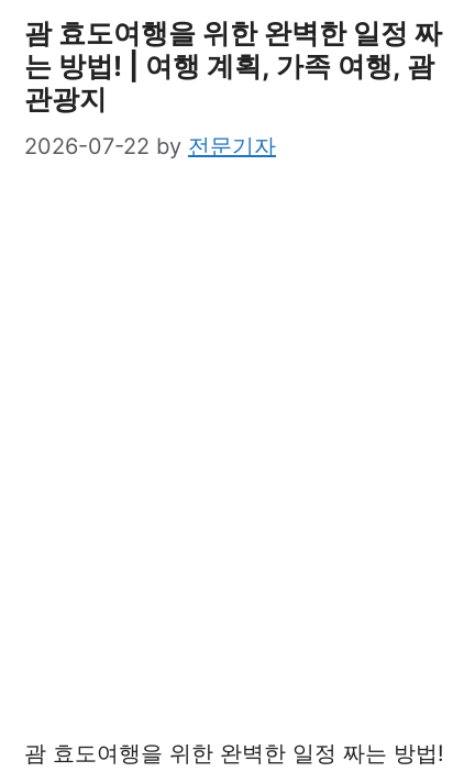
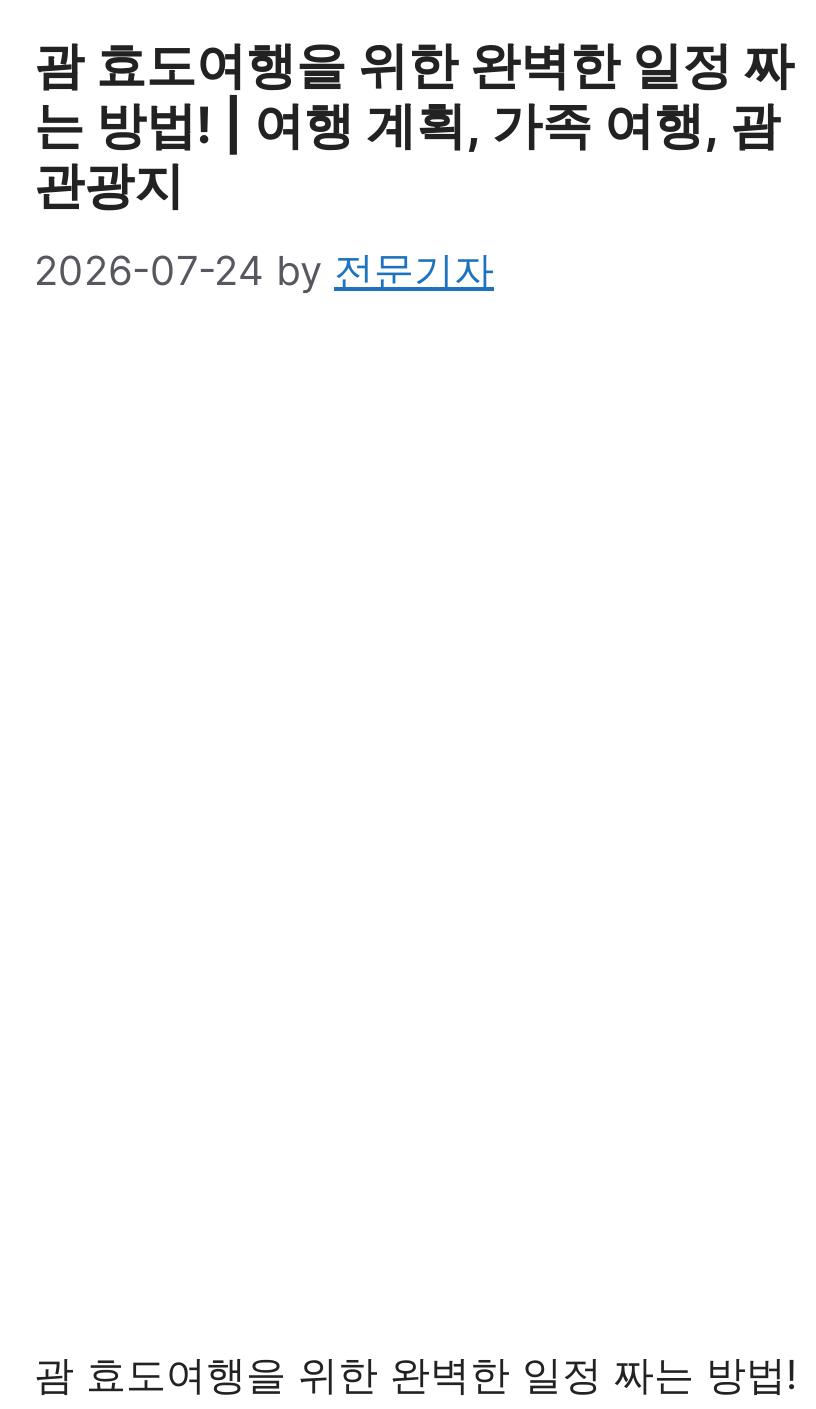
[24,133,276,159] 2026-07-22 by 전문기자 -> [34,247,494,295] 2026-07-24 by 전문기자

